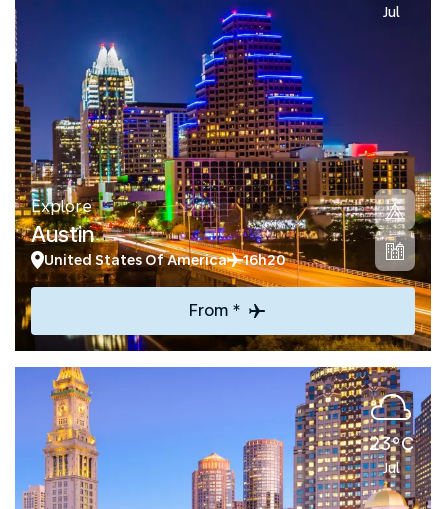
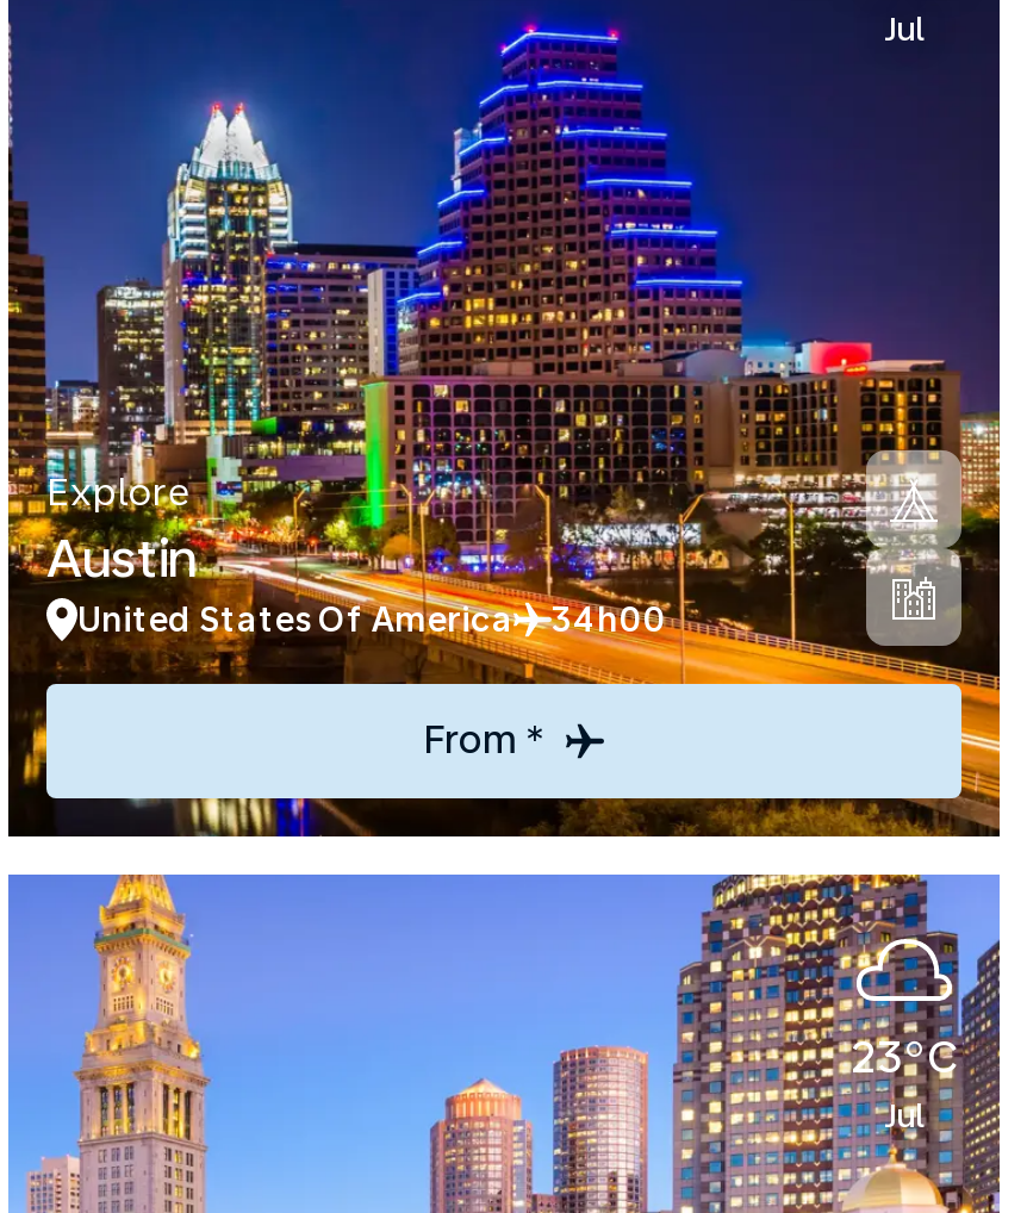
[44,252,286,268] United States Of America 16h20 -> [77,601,666,639] United States Of America 34h00

